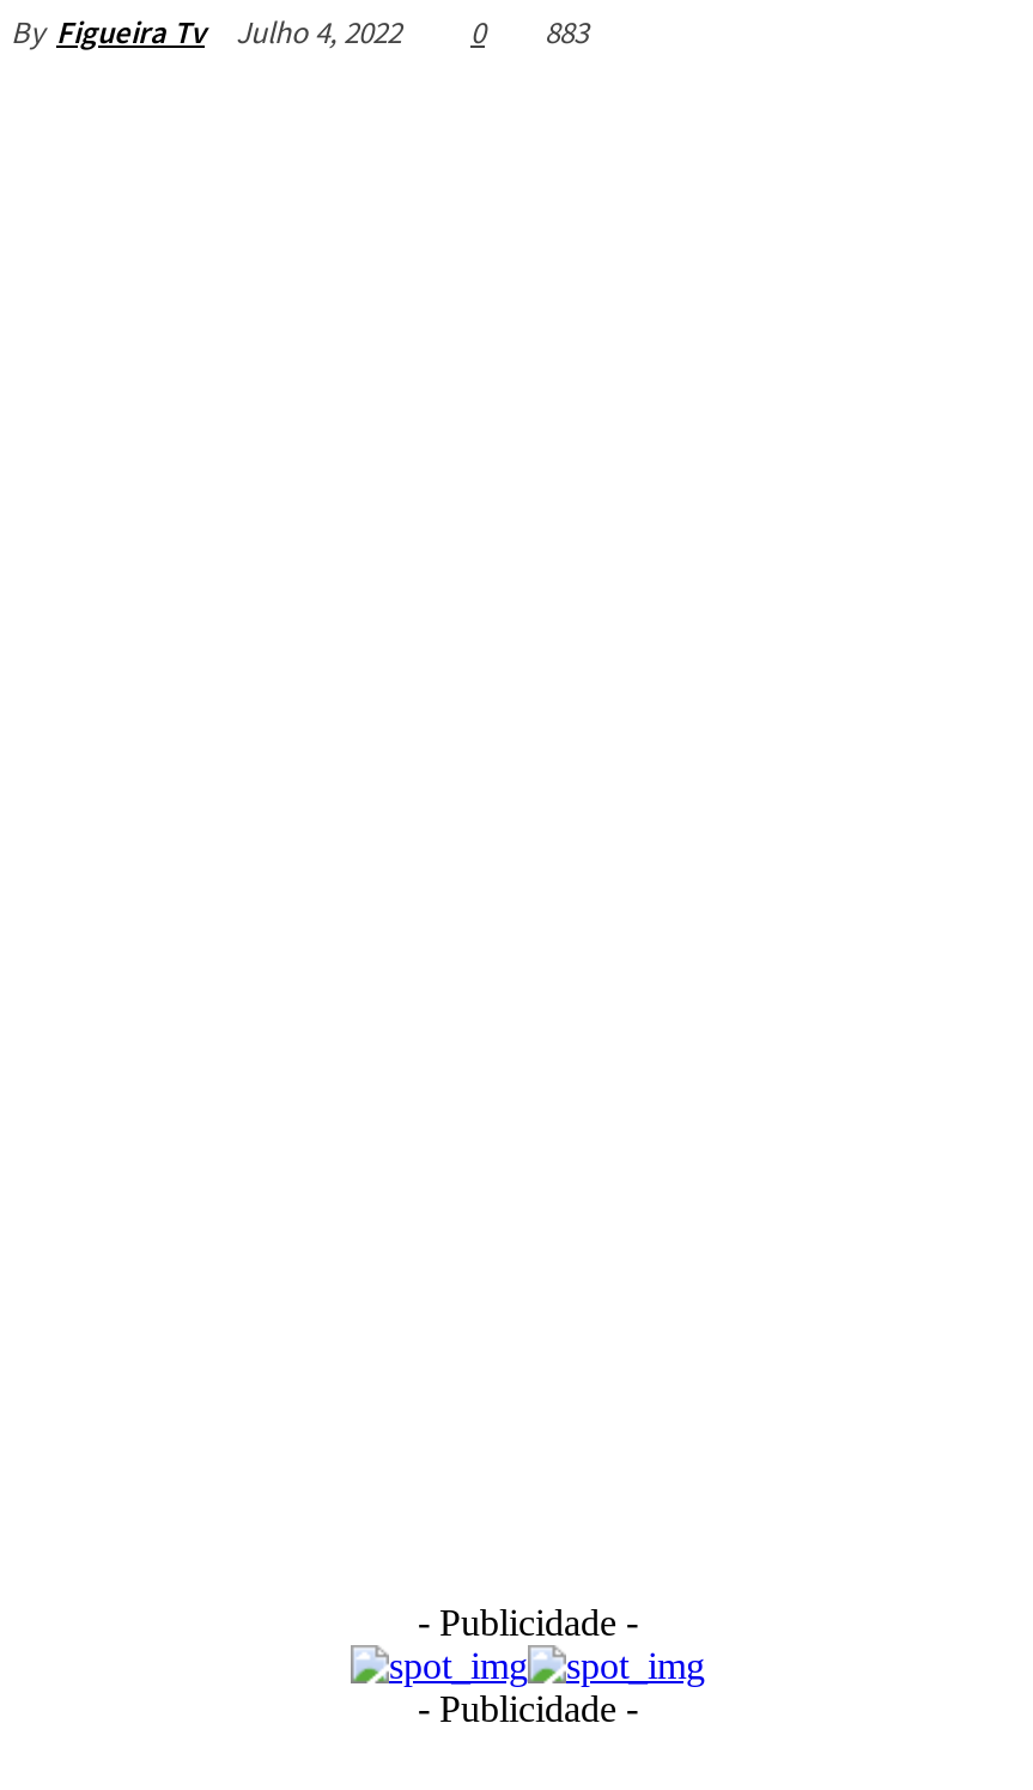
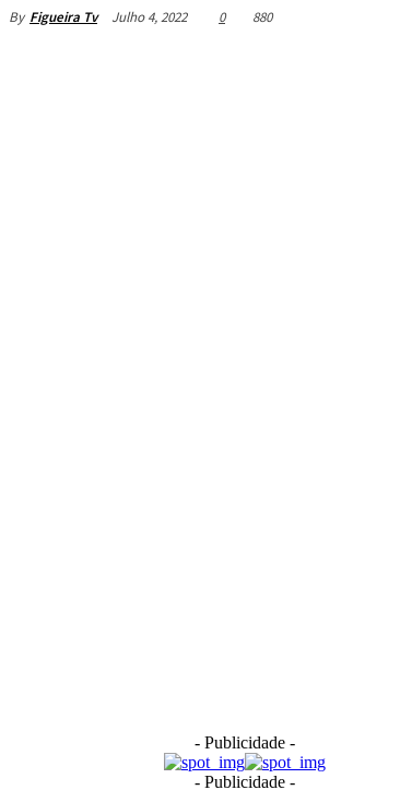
[11,12,588,53] By Figueira Tv Julho 4, 2022 0 883 -> [9,8,272,26] By Figueira Tv Julho 4, 2022 0 880

